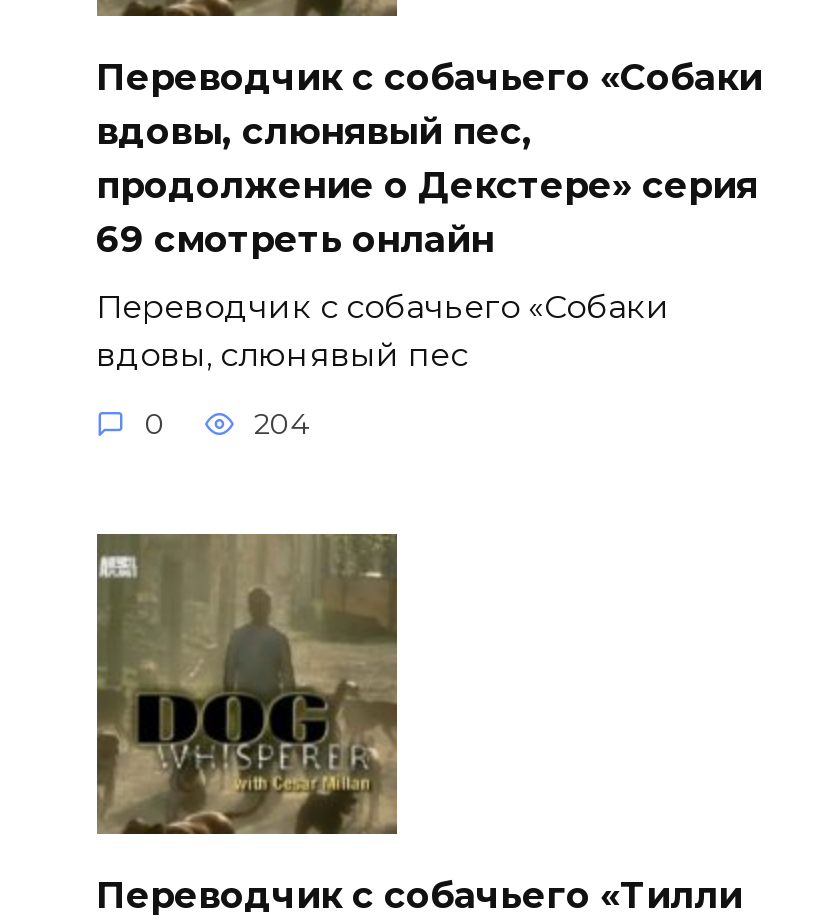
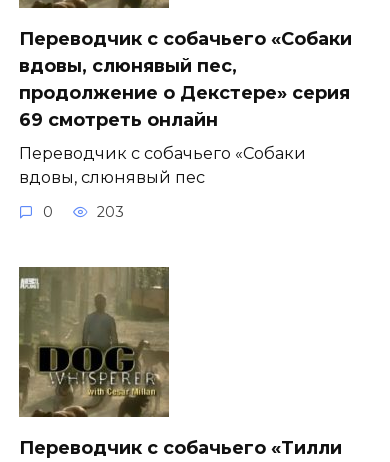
[254,406,308,442] 204 -> [97,203,124,221] 203

